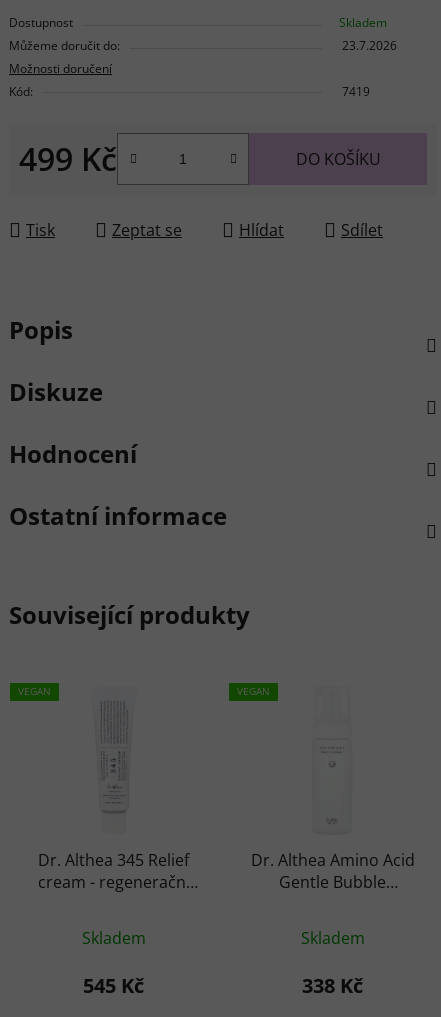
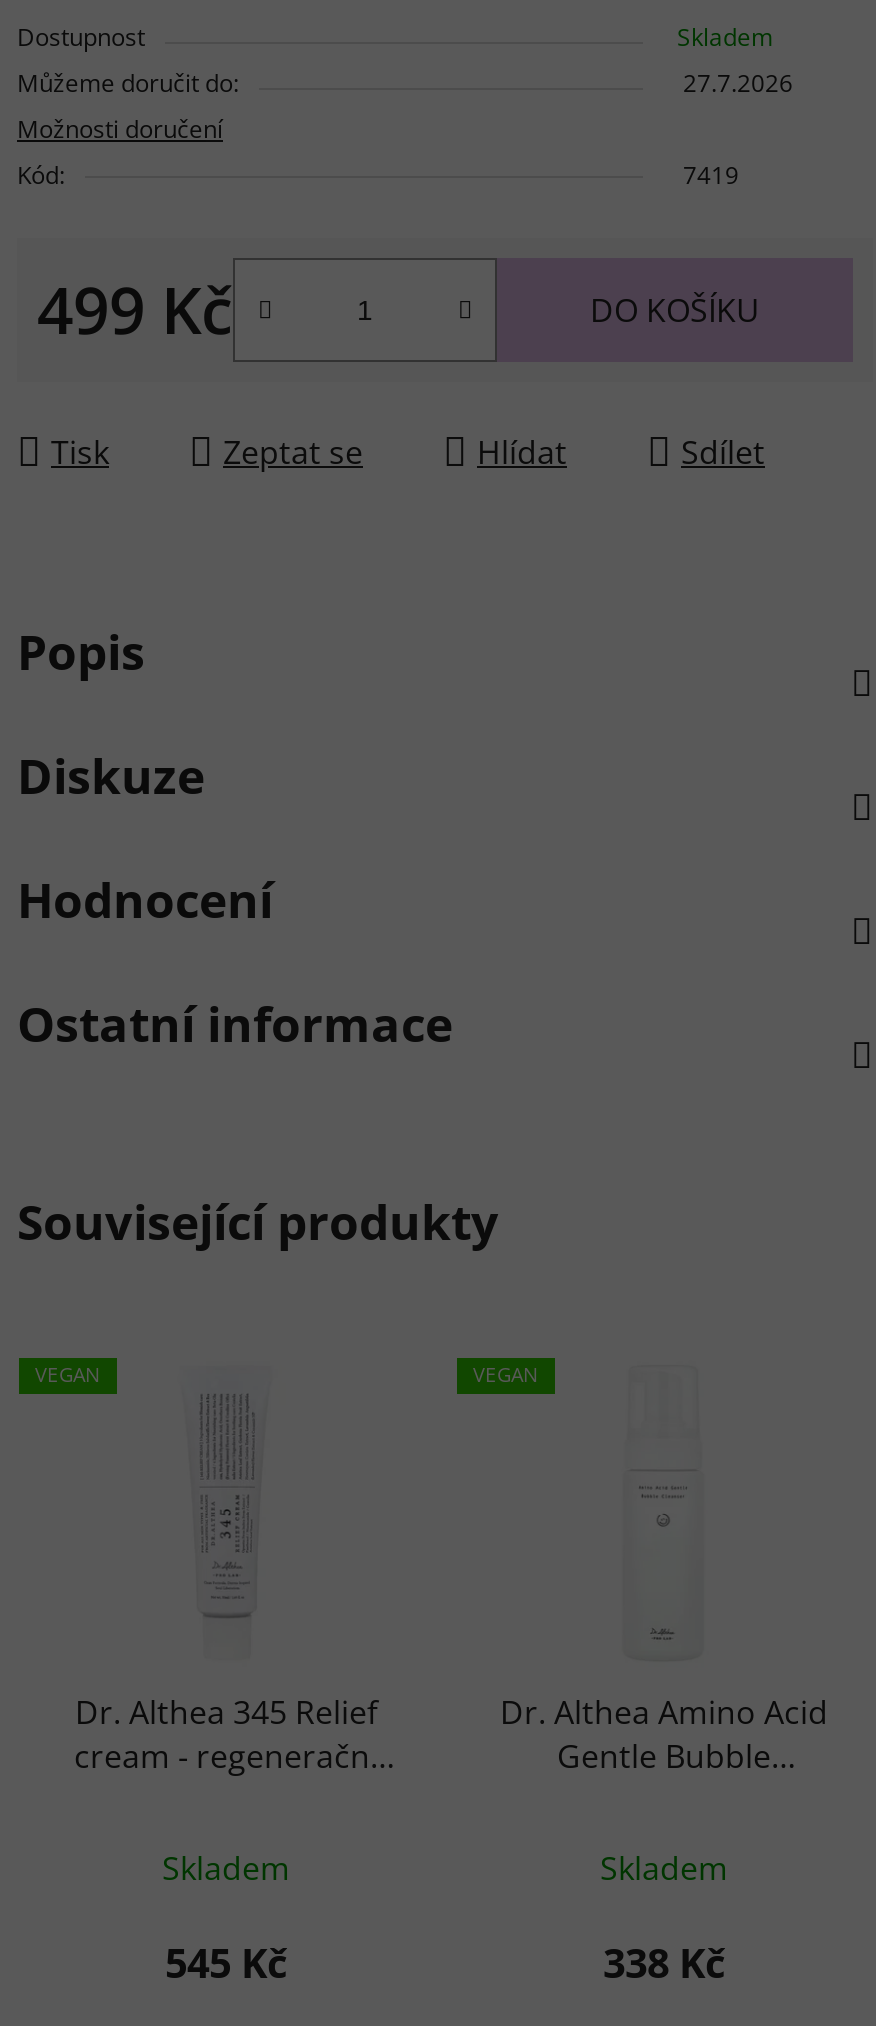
[342,36,397,53] 23.7.2026 -> [683,65,793,99] 27.7.2026

